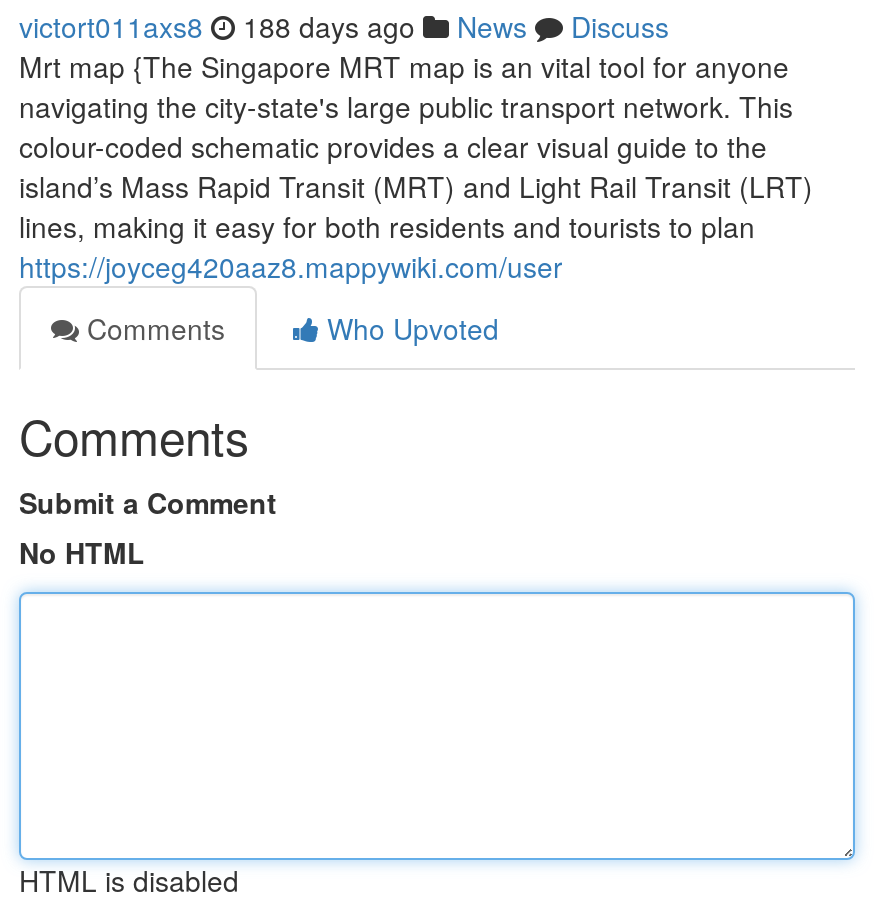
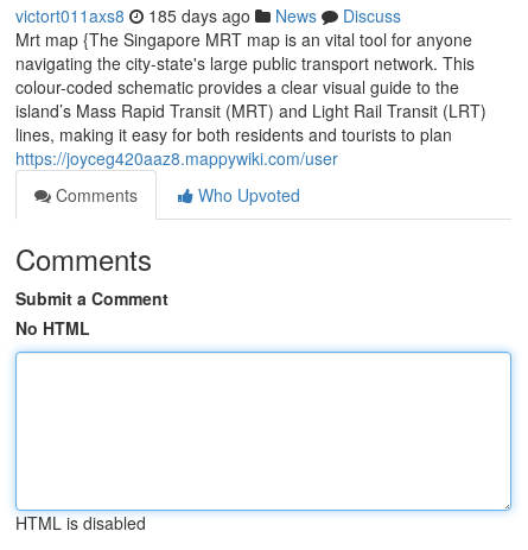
[19,6,669,46] victort011axs8 188 days ago News Discuss -> [15,4,401,27] victort011axs8 185 days ago News Discuss

